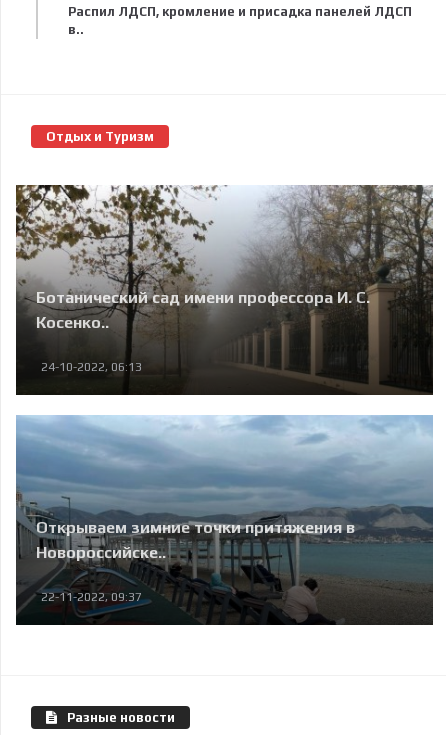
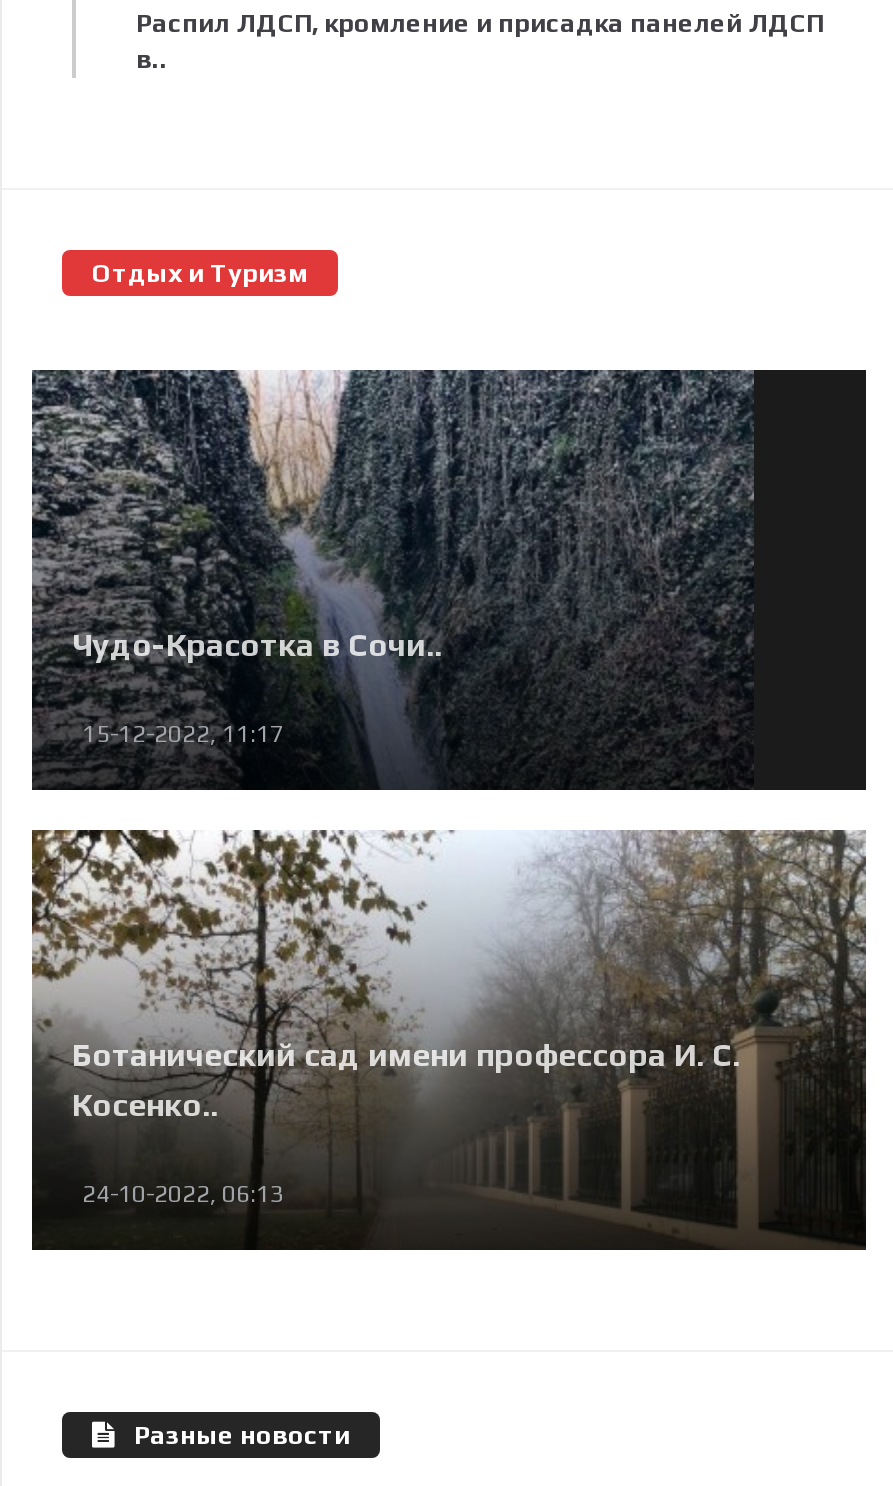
none -> [32,368,866,786] [image] | Чудо-Красотка в Сочи.. | 15-12-2022, 11:17
moved [14,183,435,394] -> [28,826,870,1248]: [image] | Ботанический сад имени профессора И. С. | Косенко.. | 24-10-2022, 06:13
[15,415,434,623] [image] | Открываем зимние точки притяжения в | Новороссийске.. | 22-11-2022, 09:37 -> none

